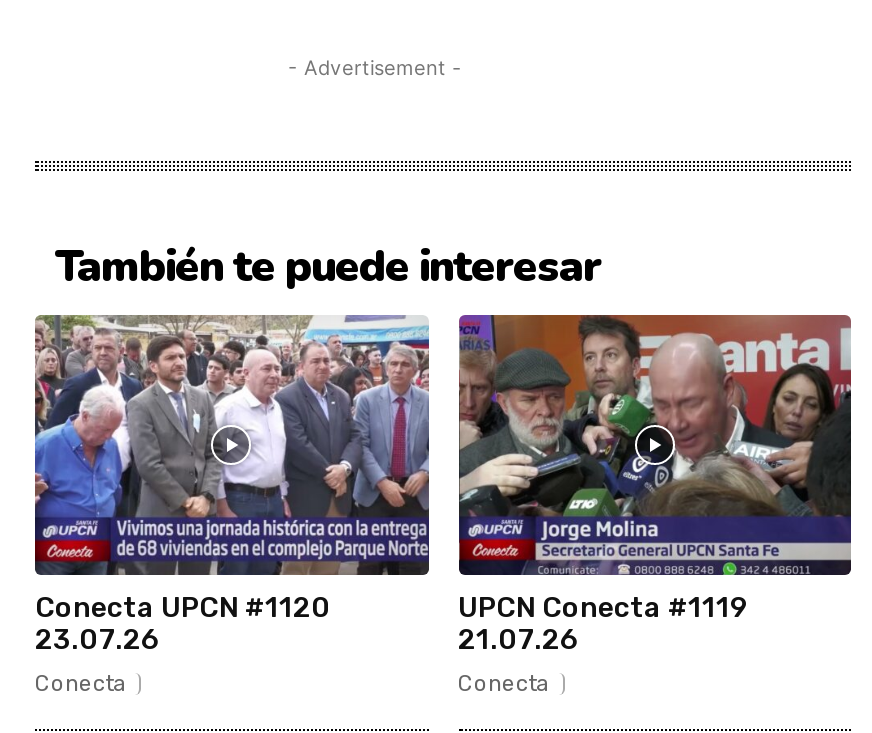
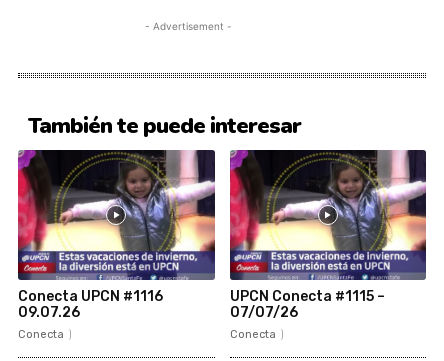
[33,314,431,626] [image] | Conecta UPCN #1120 -> [17,149,216,305] [image] | Conecta UPCN #1116
[457,314,853,658] [image] | UPCN Conecta #1119 | 21.07.26 -> [229,149,427,321] [image] | UPCN Conecta #1115 – | 07/07/26
[35,624,159,658] 23.07.26 -> [18,304,80,321] 09.07.26

